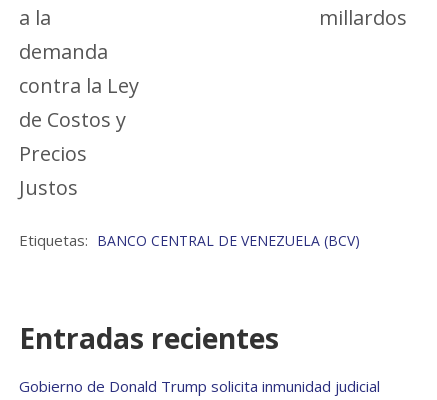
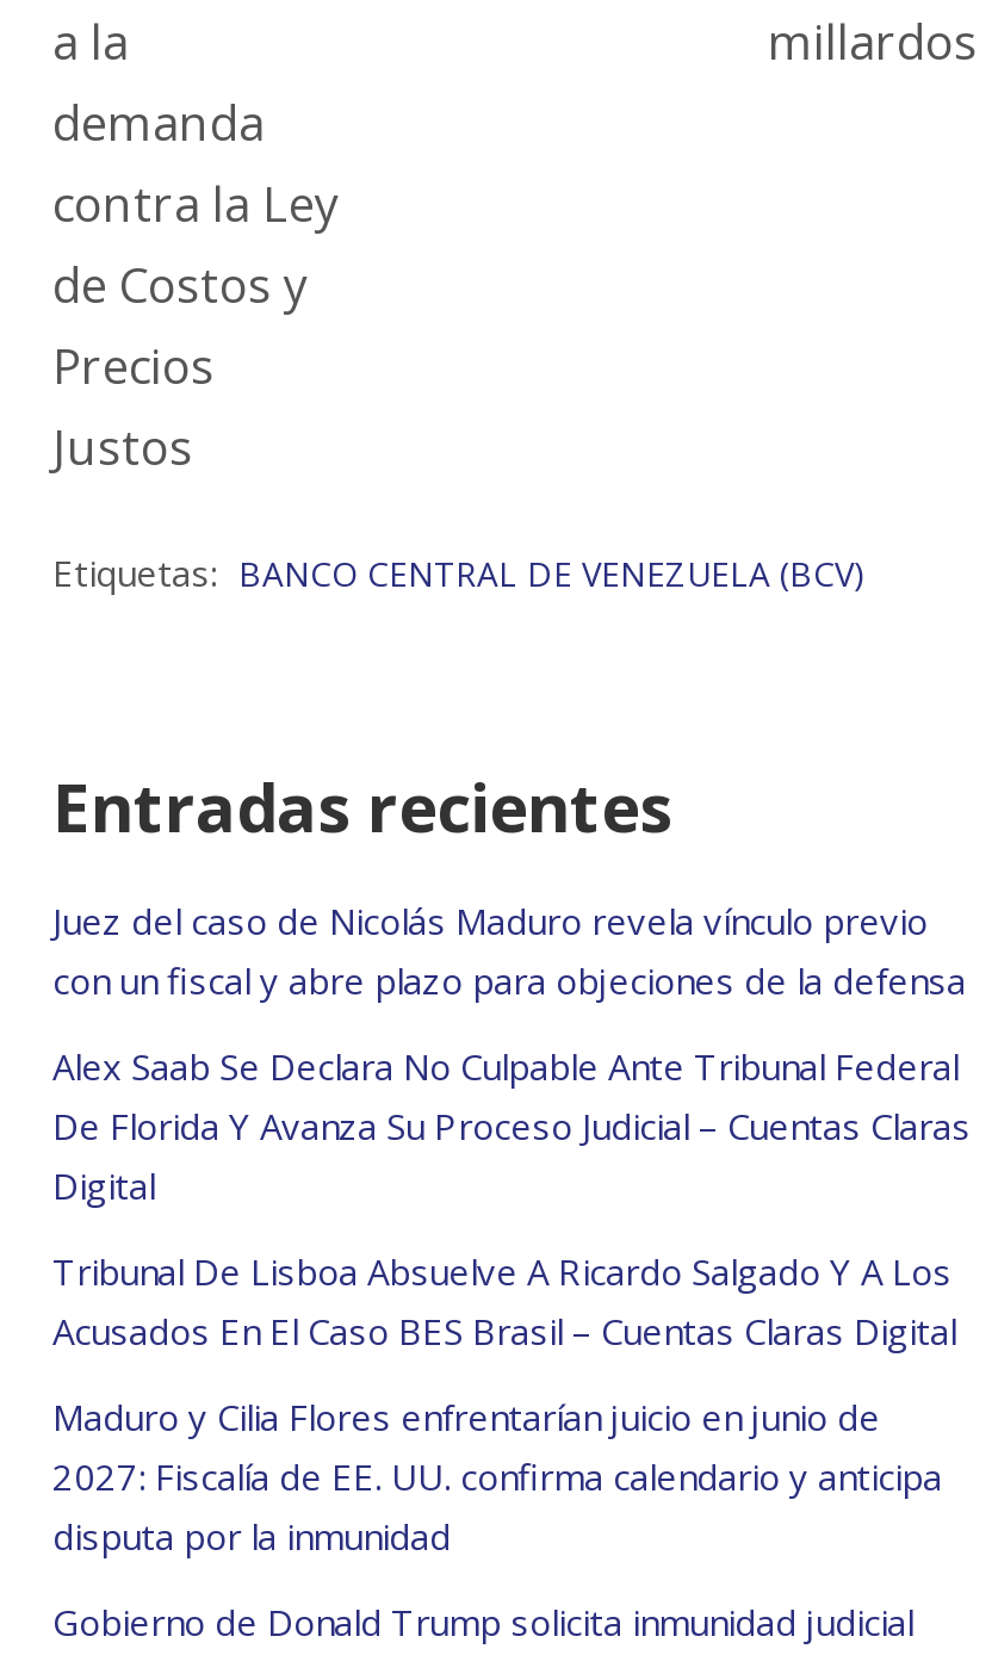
none -> [52,897,971,1560] Juez del caso de Nicolás Maduro revela vínculo previo | con un fiscal y abre plazo para objeciones de la defensa | Alex Saab Se Declara No Culpable Ante Tribunal Federal | De Florida Y Avanza Su Proceso Judicial – Cuentas Claras | Digital | Tribunal De Lisboa Absuelve A Ricardo Salgado Y A Los | Acusados En El Caso BES Brasil – Cuentas Claras Digital | Maduro y Cilia Flores enfrentarían juicio en junio de | 2027: Fiscalía de EE. UU. confirma calendario y anticipa | disputa por la inmunidad

